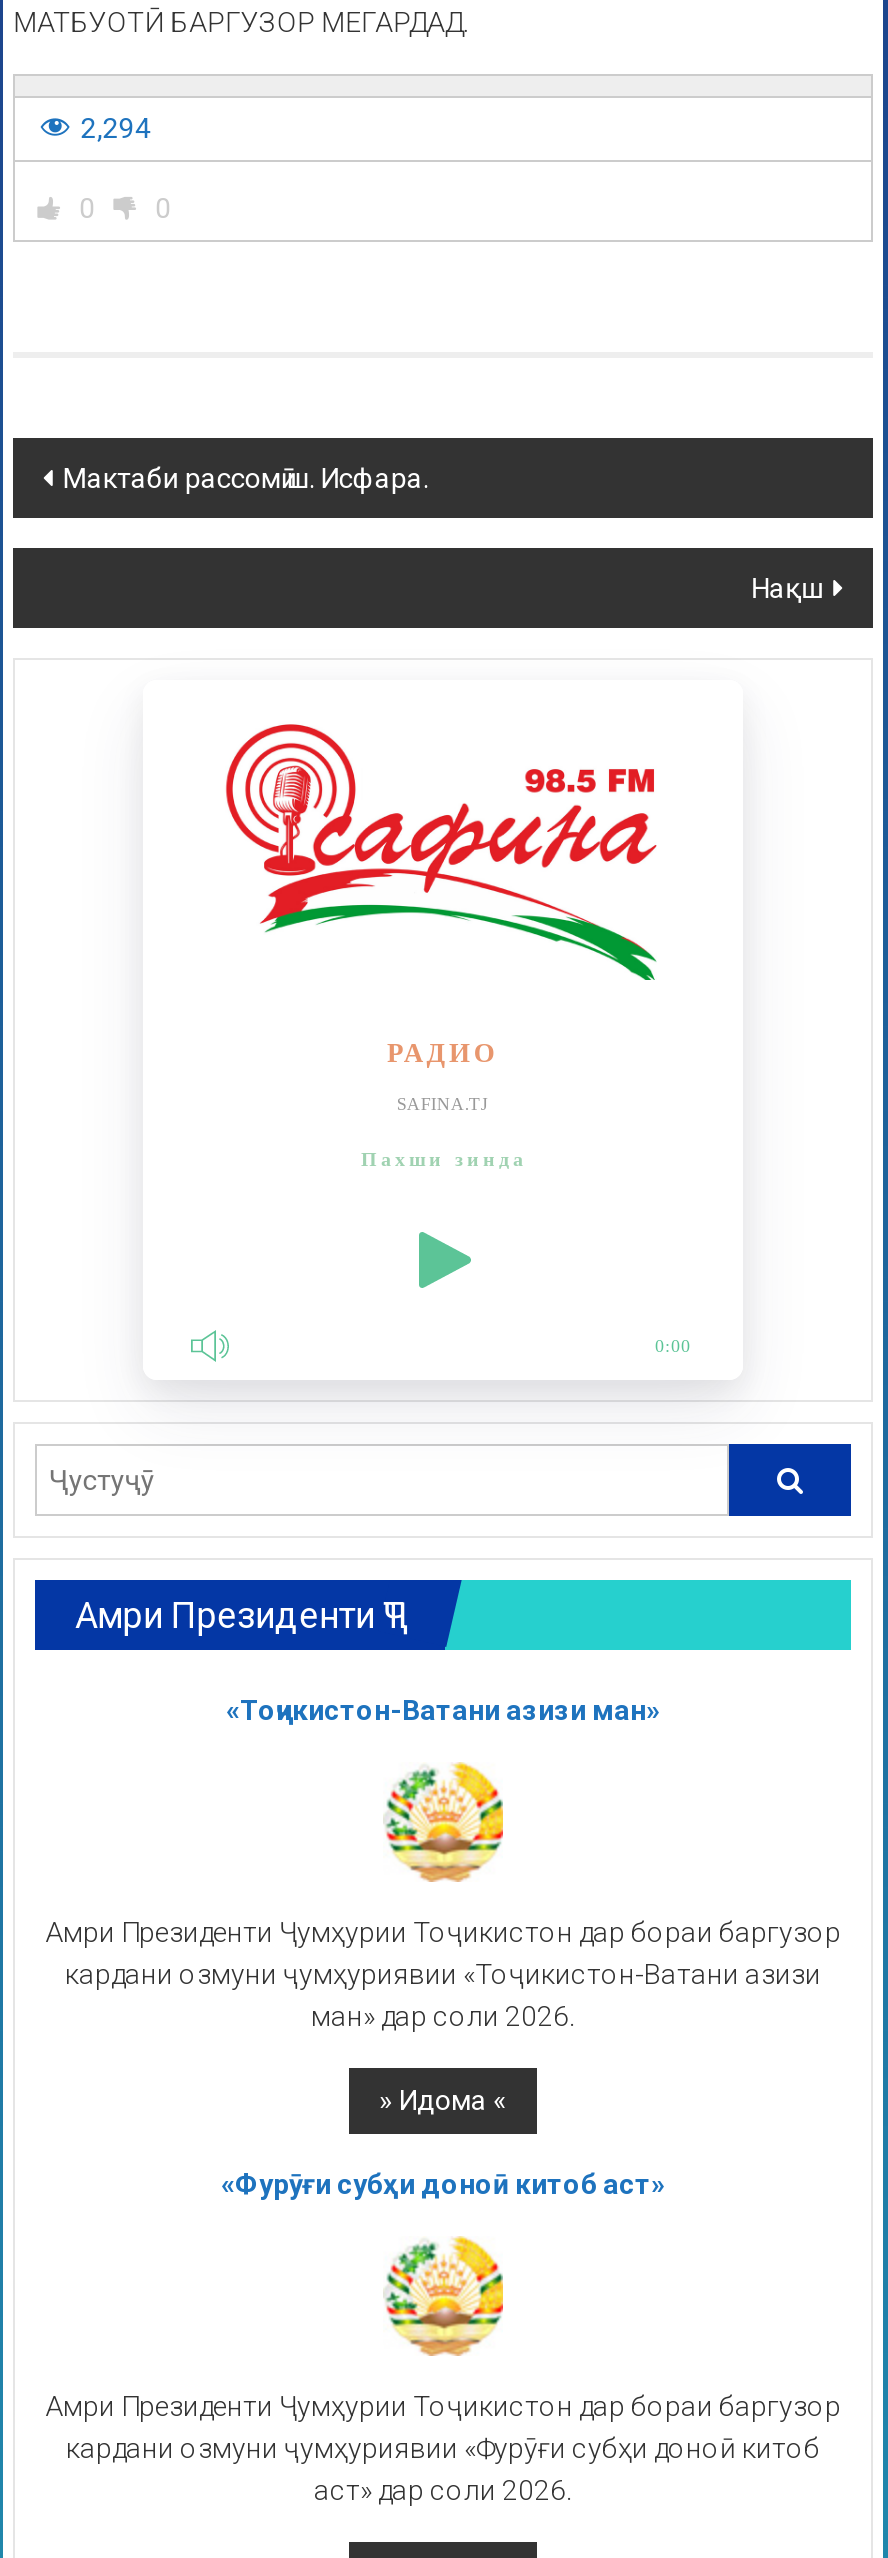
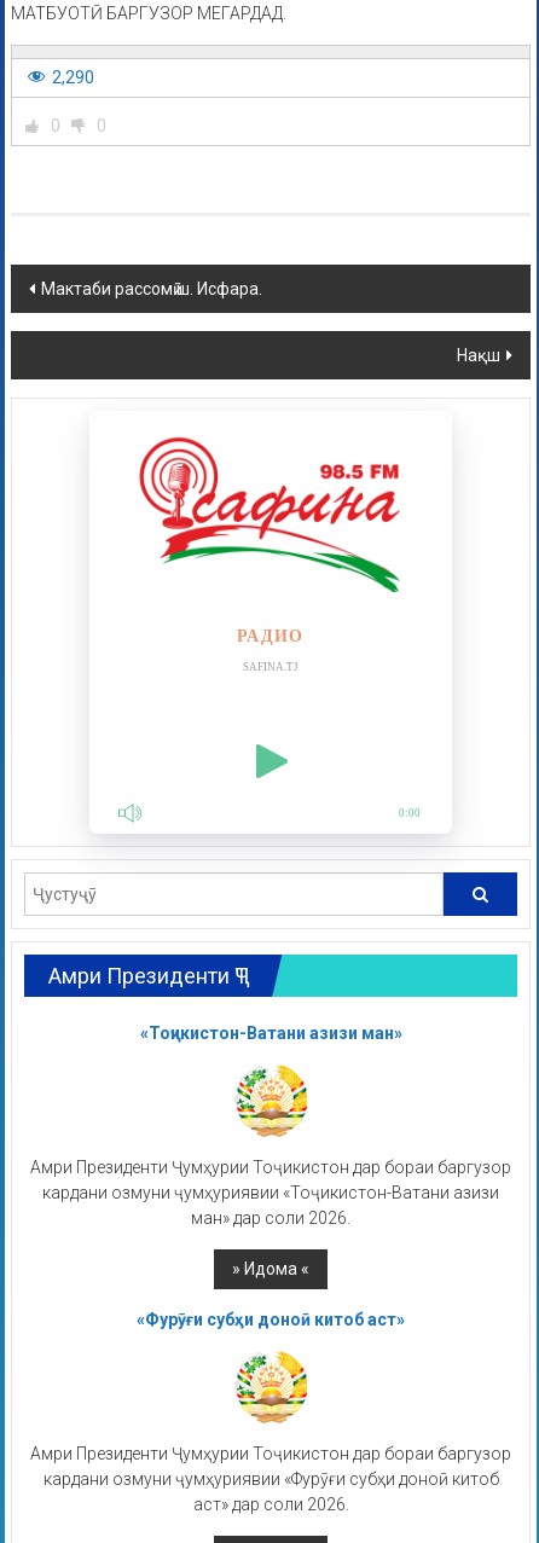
[81,111,151,143] 2,294 -> [52,67,94,87] 2,290
[361,1147,527,1169] Пахши зинда -> none

